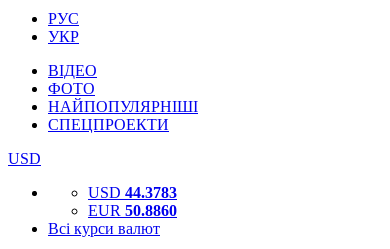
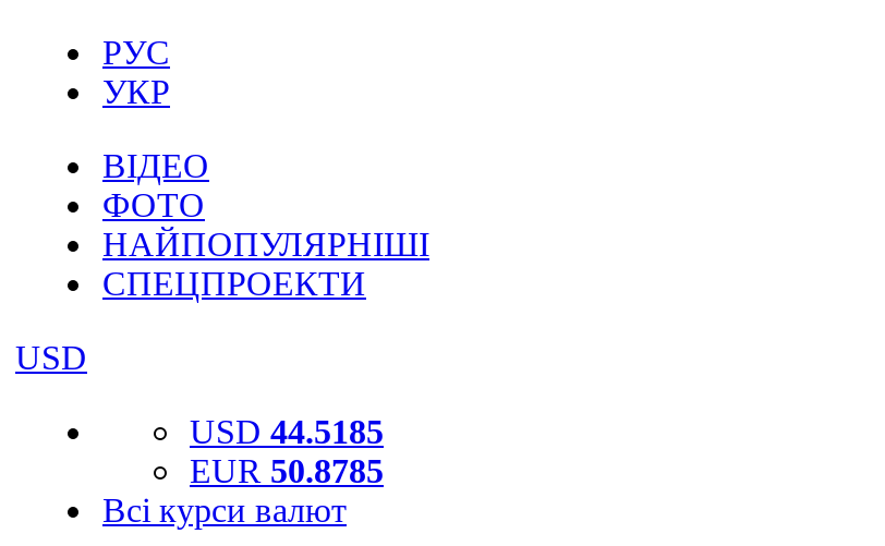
[88,184,177,201] USD 44.3783 -> [190,413,384,450] USD 44.5185
[88,202,177,219] EUR 50.8860 -> [190,452,384,489] EUR 50.8785

